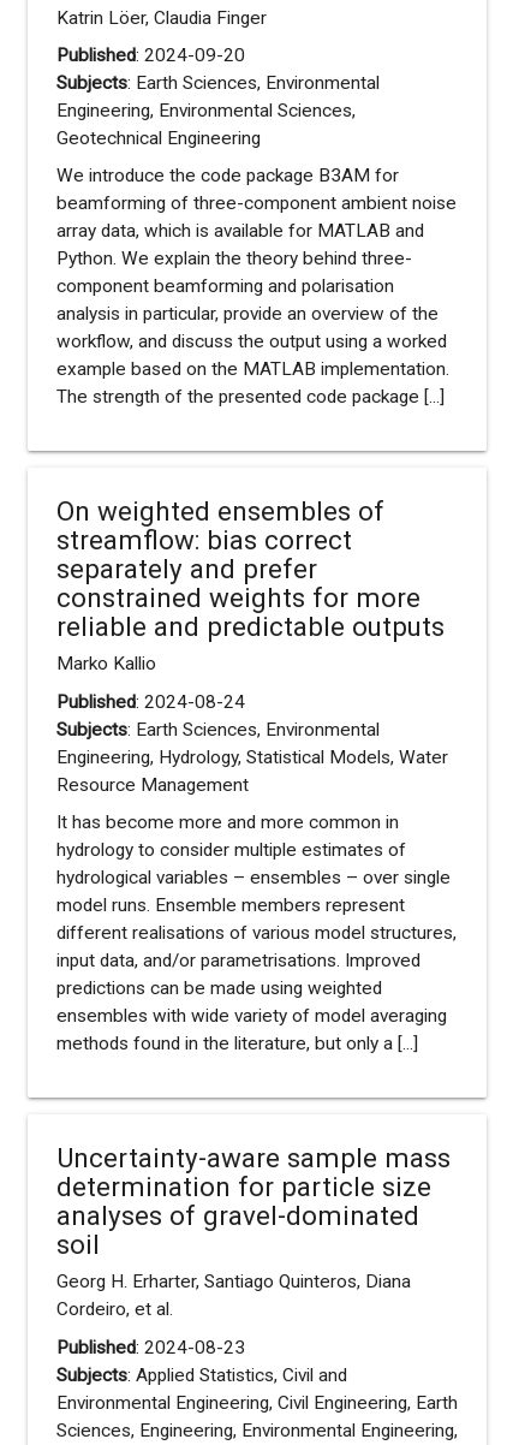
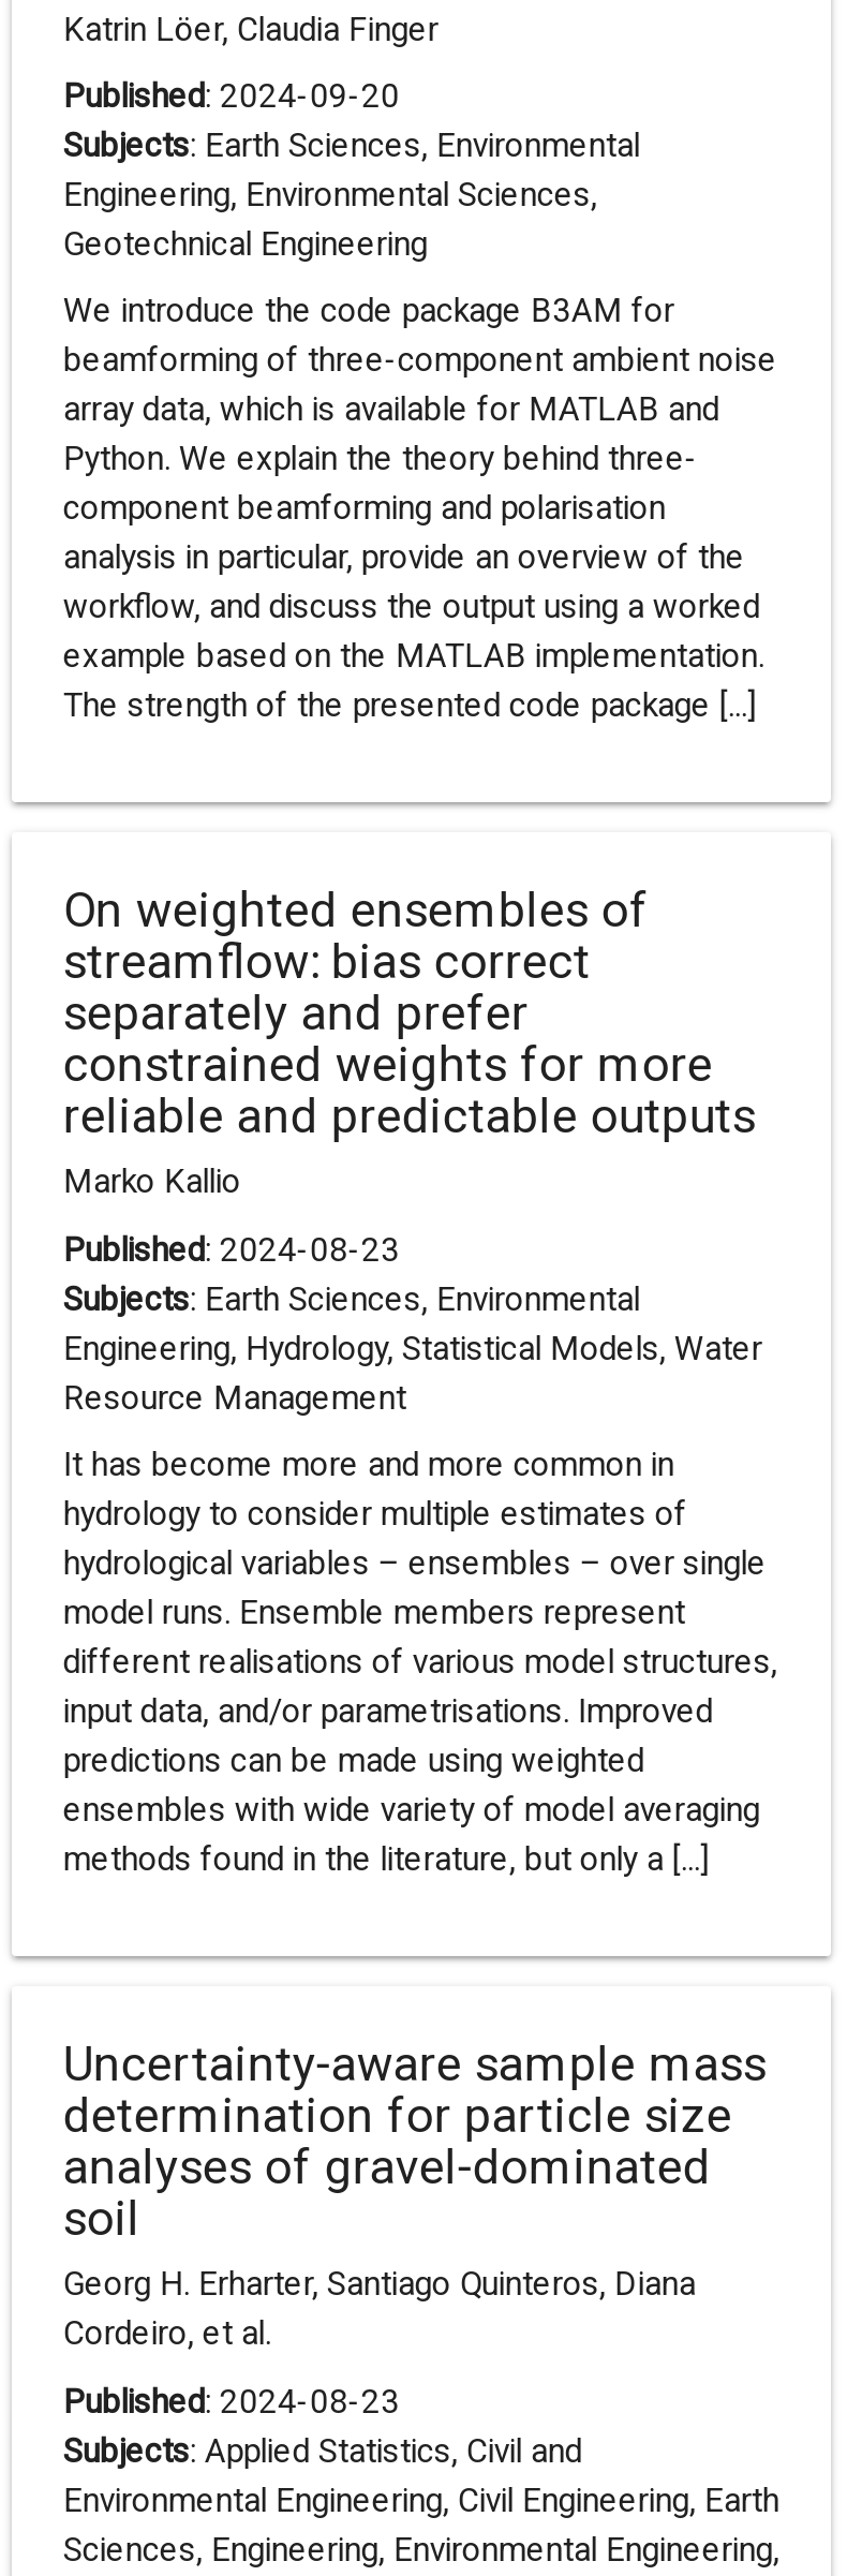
[56,691,245,713] Published: 2024-08-24 -> [63,1231,400,1270] Published: 2024-08-23

